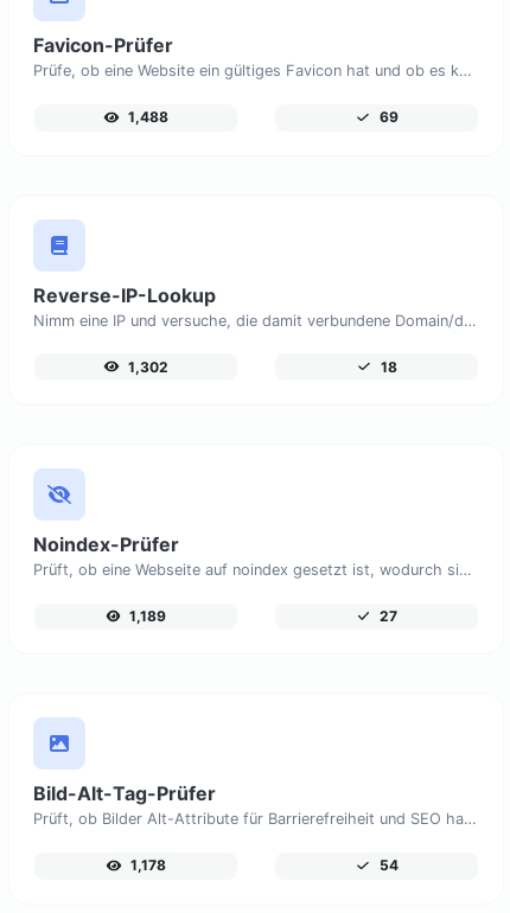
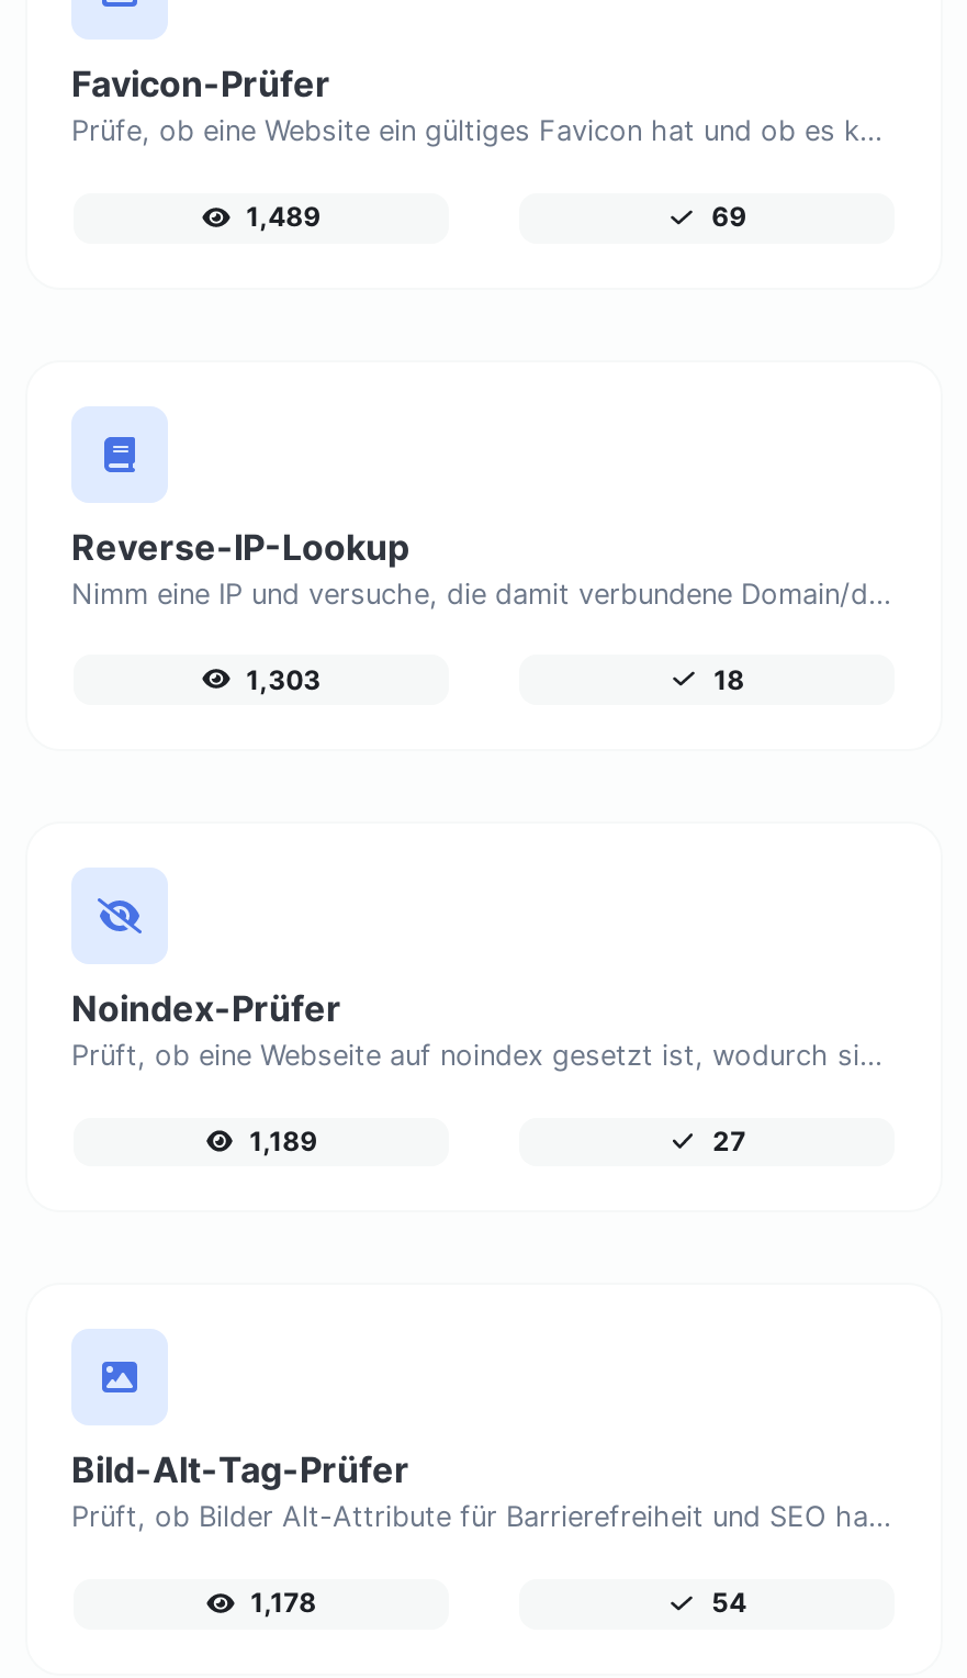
[124,108,168,126] 1,488 -> [239,201,321,233] 1,489
[124,358,168,376] 1,302 -> [239,663,321,696] 1,303

